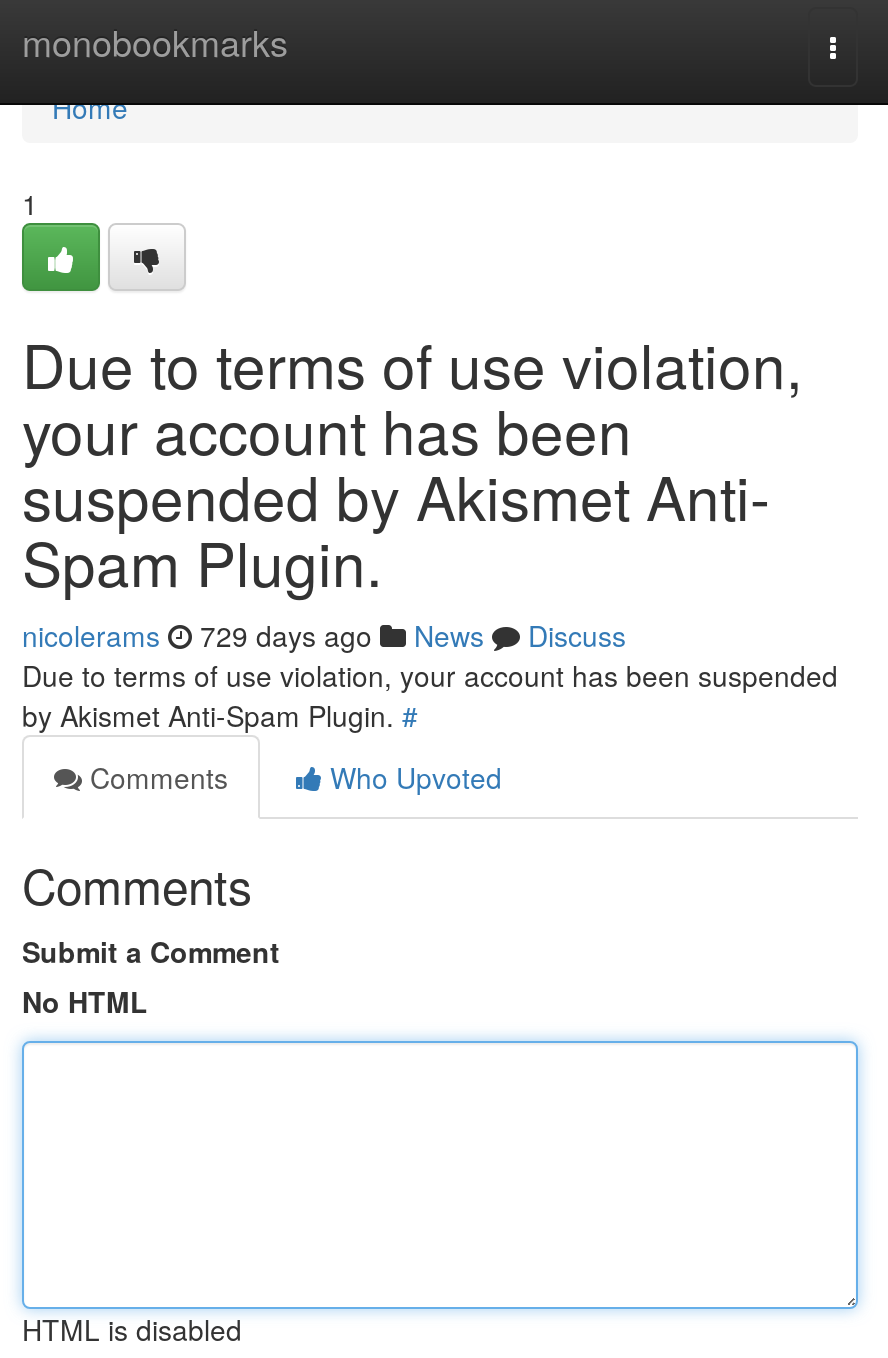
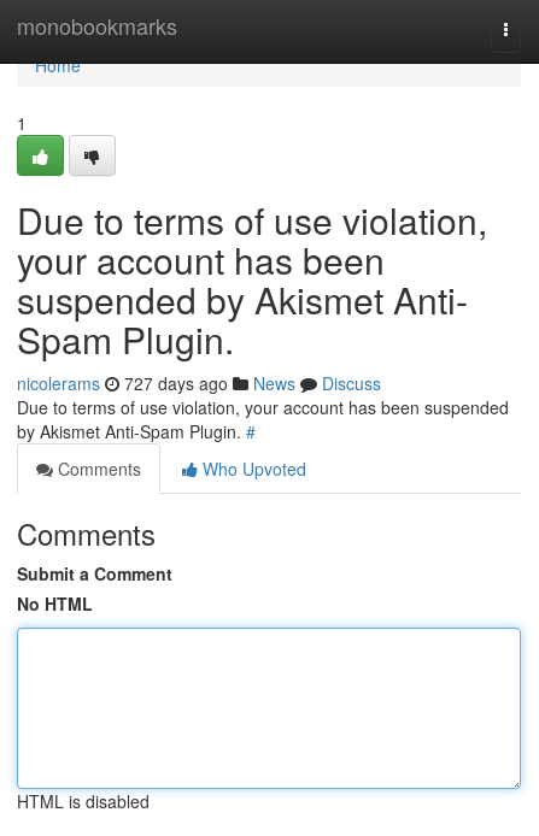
[22,615,626,655] nicolerams 729 days ago News Discuss -> [17,371,381,395] nicolerams 727 days ago News Discuss

